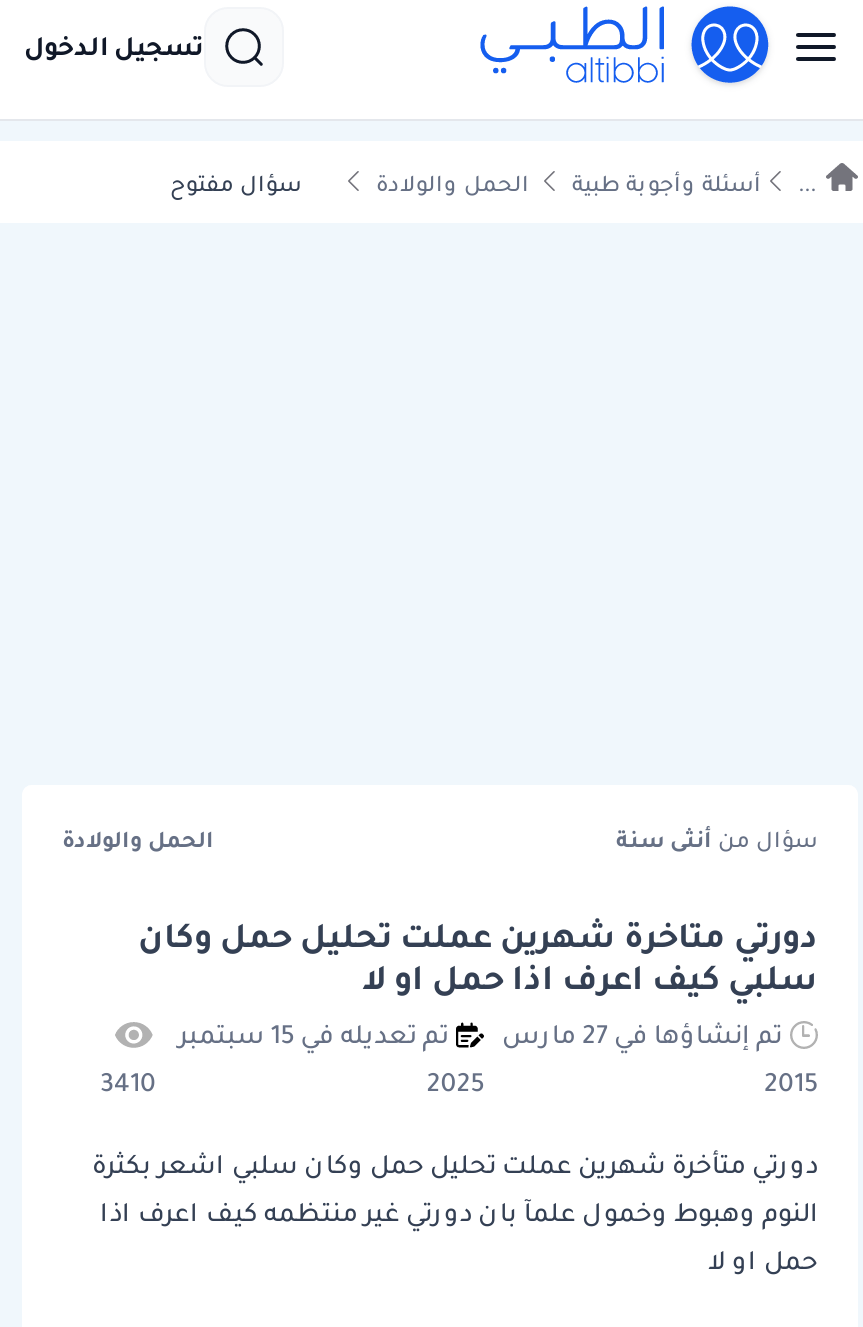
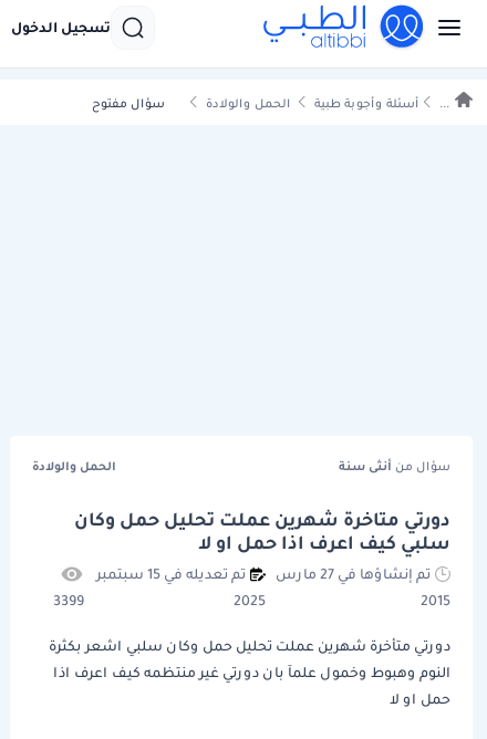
[100,1063,156,1101] 3410 -> [53,590,84,611] 3399

